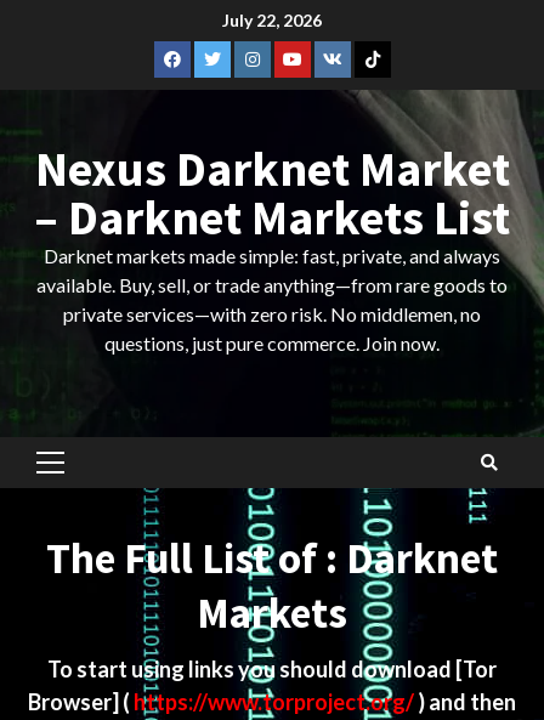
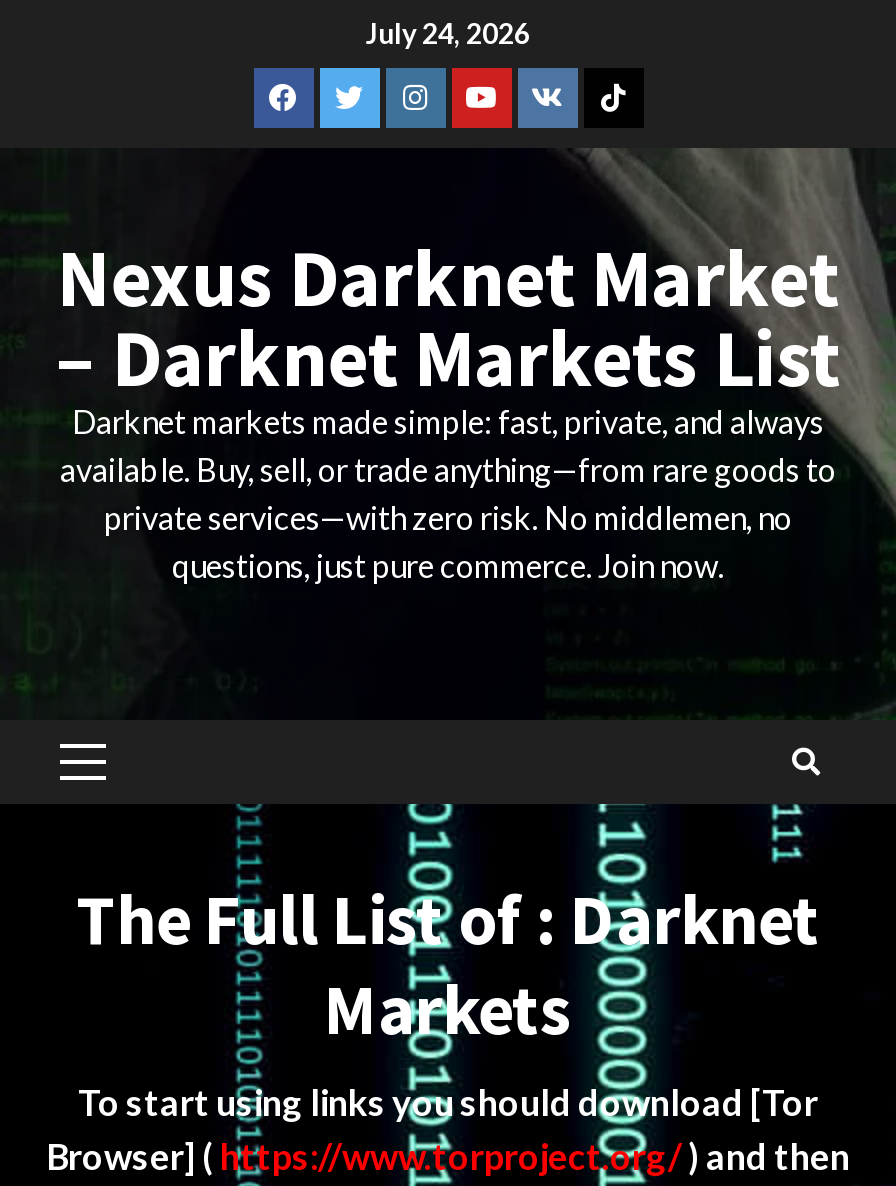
[222,10,322,30] July 22, 2026 -> [366,16,530,50] July 24, 2026

